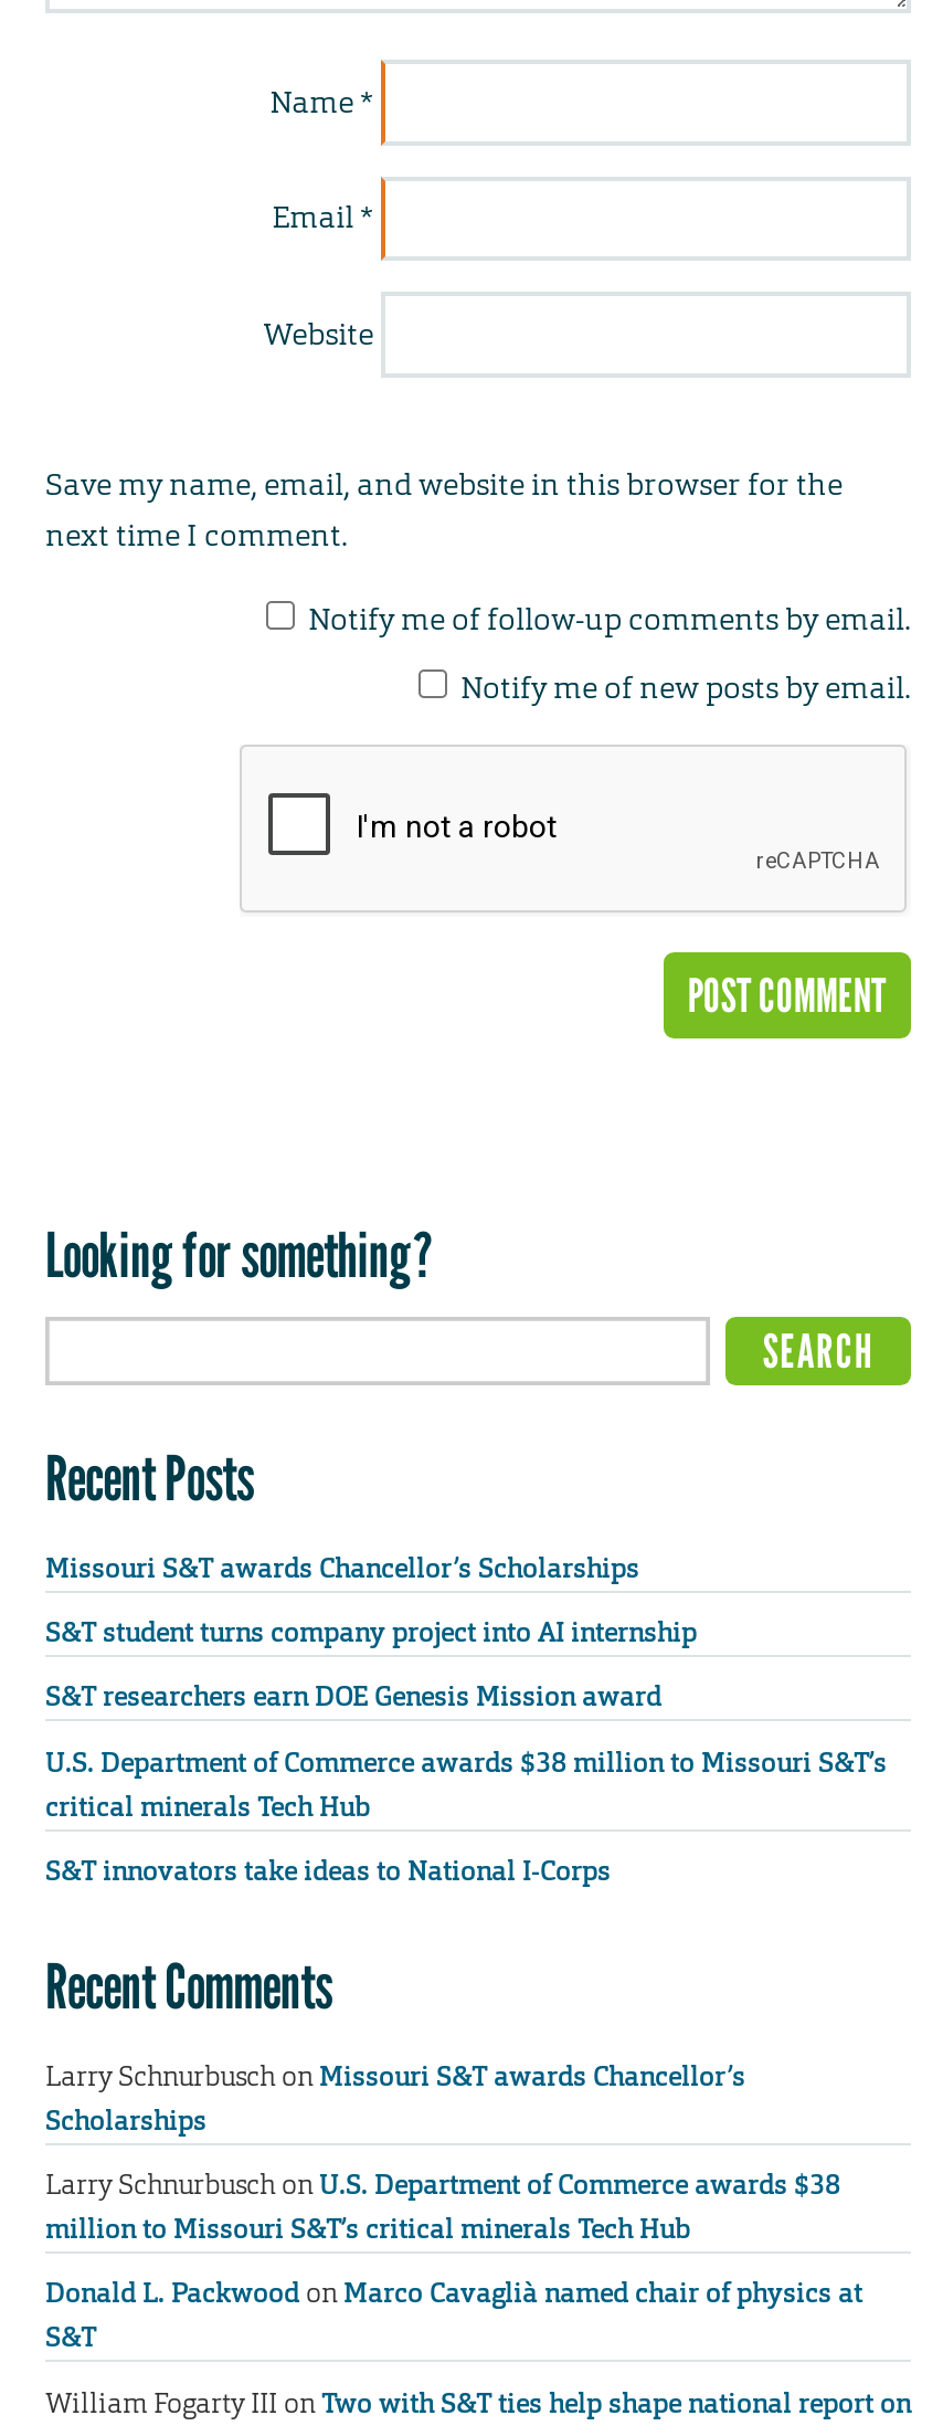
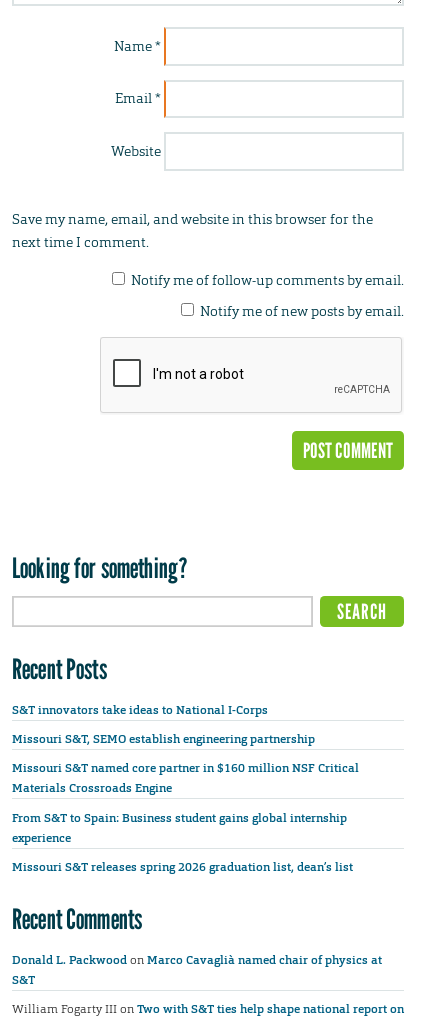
[45,1552,887,1824] Missouri S&T awards Chancellor’s Scholarships | S&T student turns company project into AI internship | S&T researchers earn DOE Genesis Mission award | U.S. Department of Commerce awards $38 million to Missouri S&T’s | critical minerals Tech Hub -> none
moved [45,1853,611,1888] -> [12,702,268,718]: S&T innovators take ideas to National I-Corps
none -> [12,731,359,875] Missouri S&T, SEMO establish engineering partnership | Missouri S&T named core partner in $160 million NSF Critical | Materials Crossroads Engine | From S&T to Spain: Business student gains global internship | experience | Missouri S&T releases spring 2026 graduation list, dean’s list
moved [45,1948,333,2023] -> [12,902,142,936]: Recent Comments
[45,2060,840,2248] Larry Schnurbusch on Missouri S&T awards Chancellor’s | Scholarships | Larry Schnurbusch on U.S. Department of Commerce awards $38 | million to Missouri S&T’s critical minerals Tech Hub -> none

